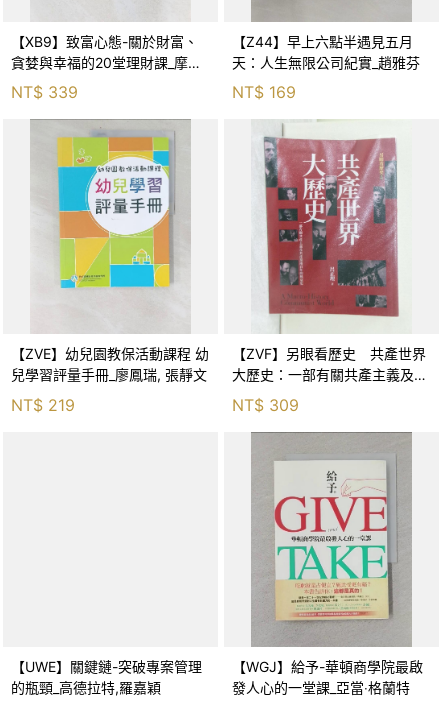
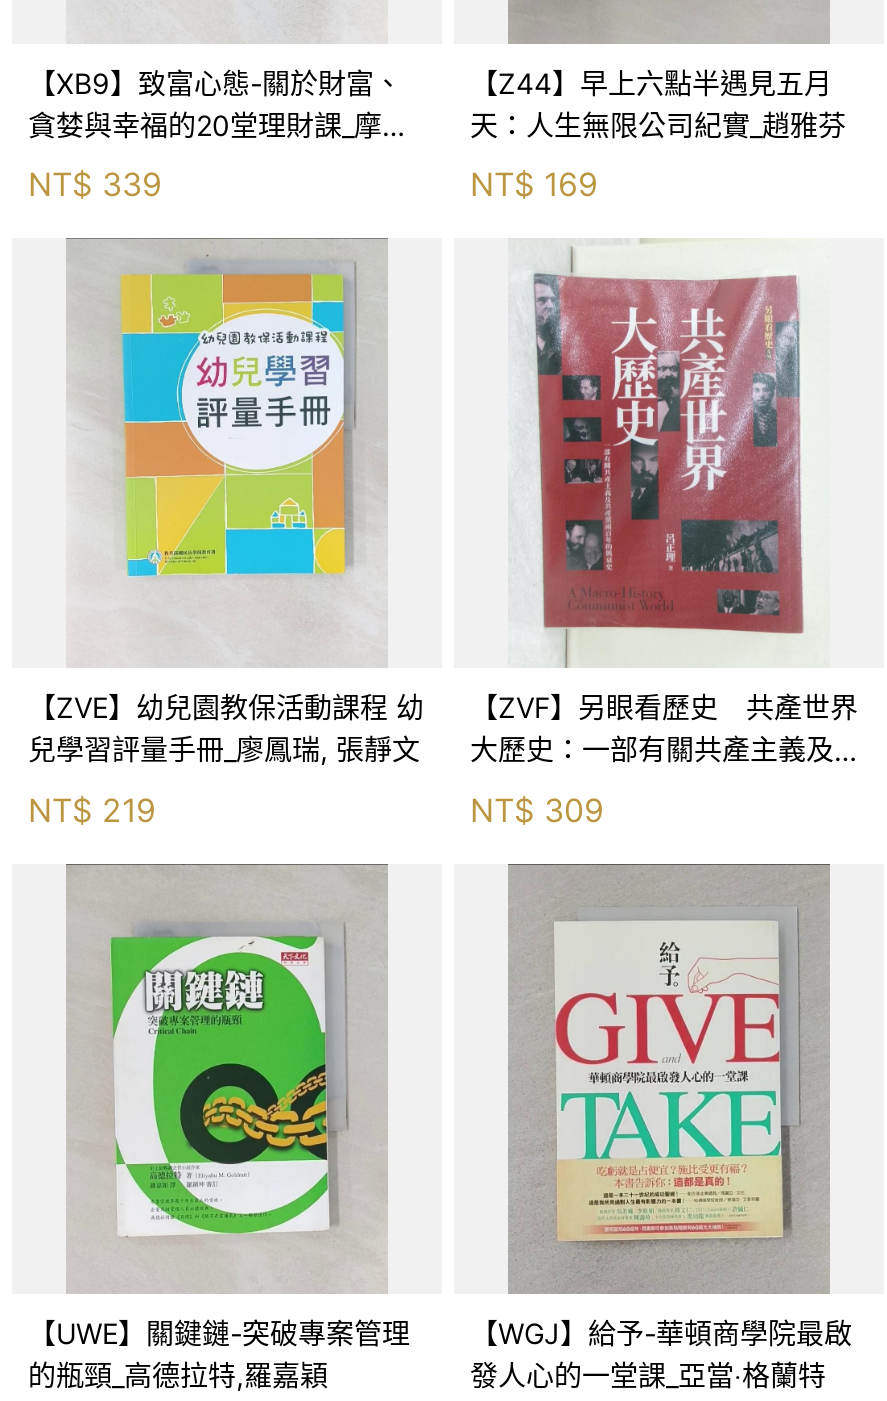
none -> [66,864,388,1294] [image]

